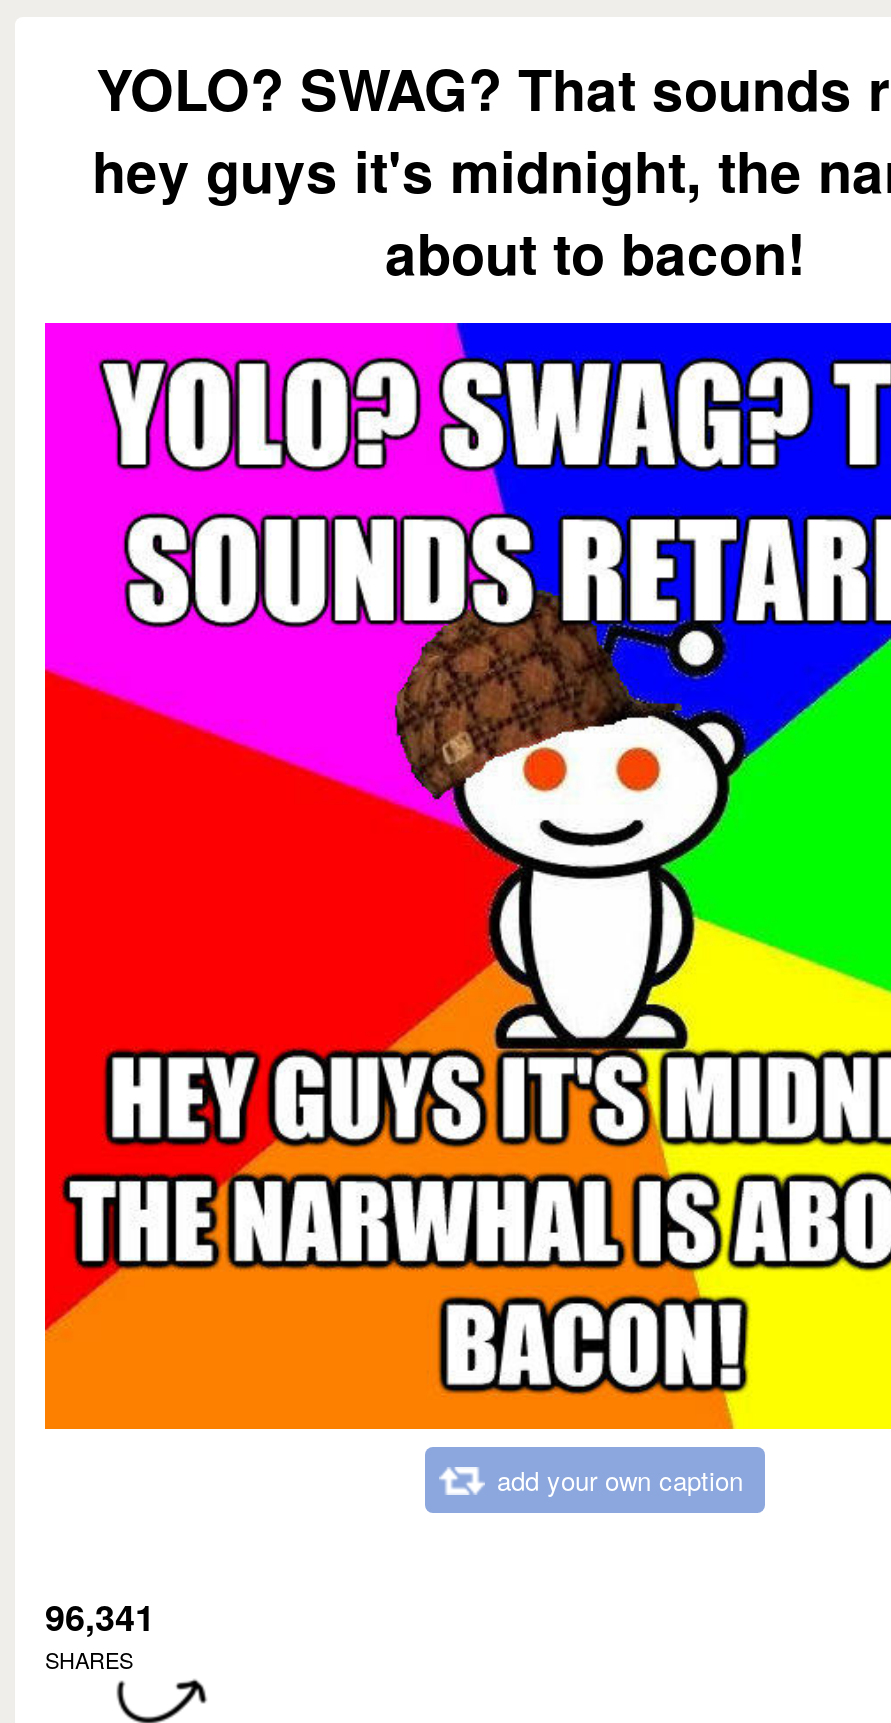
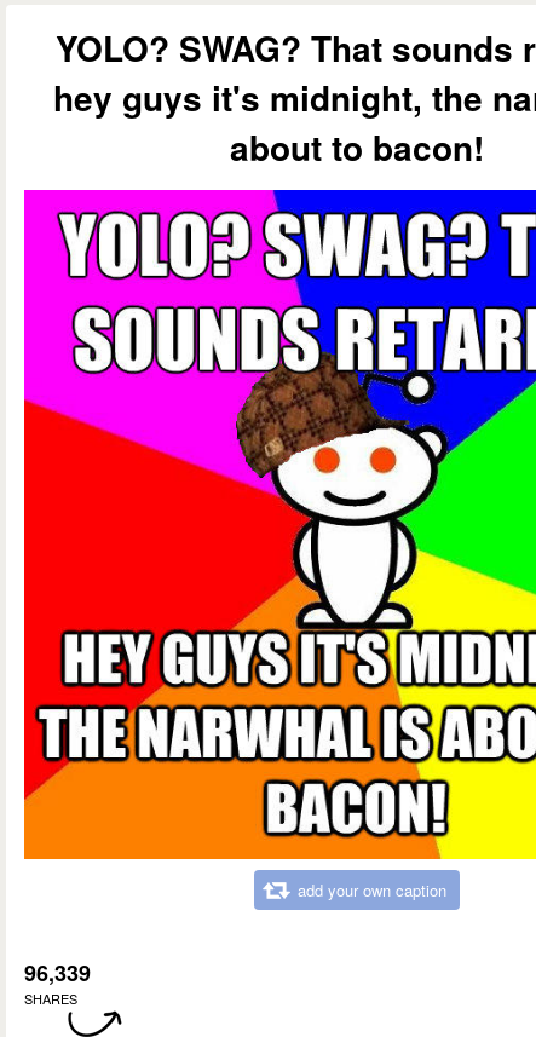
[45,1590,155,1642] 96,341 -> [24,957,91,988] 96,339

